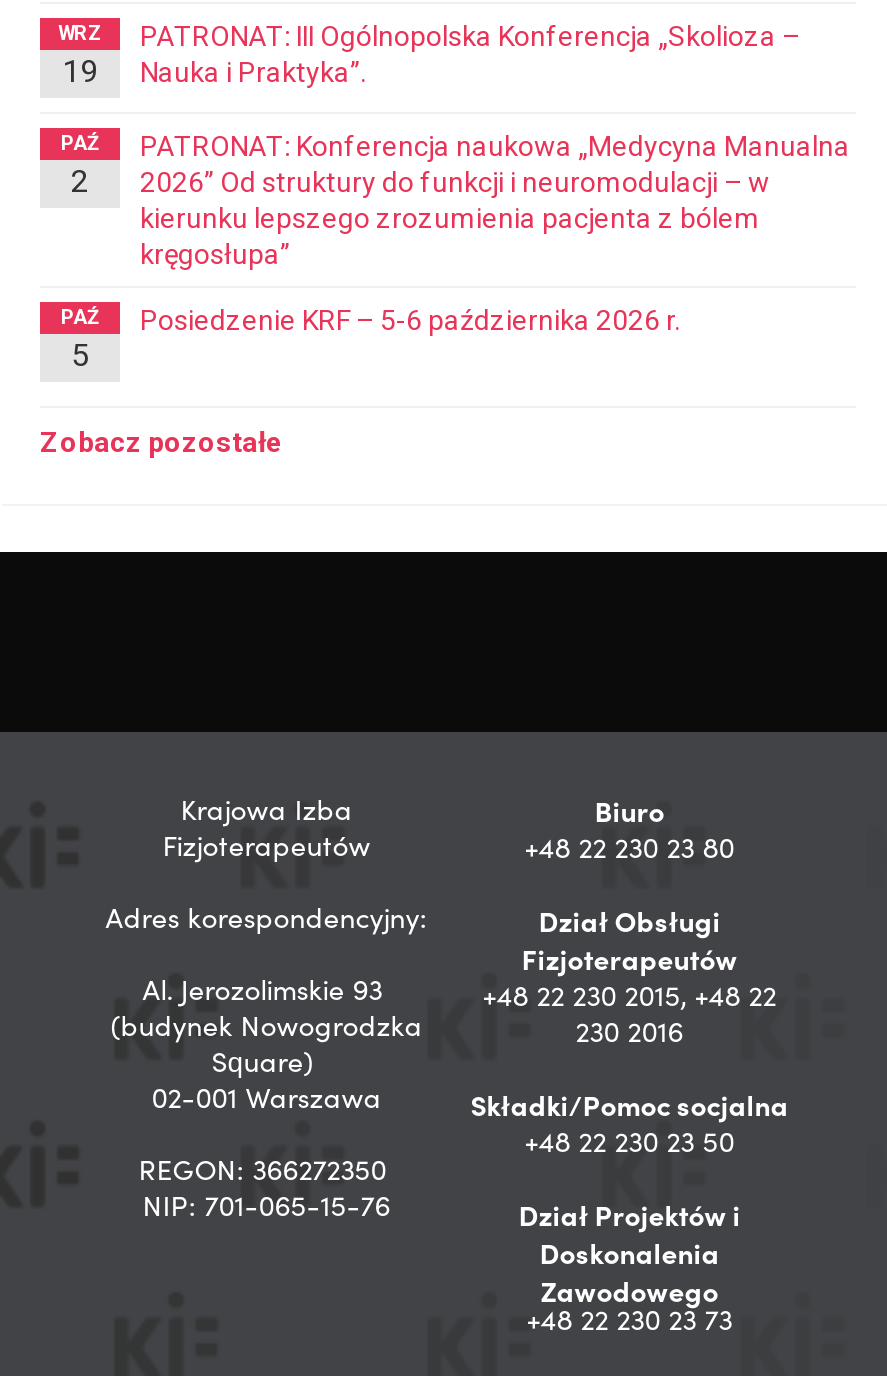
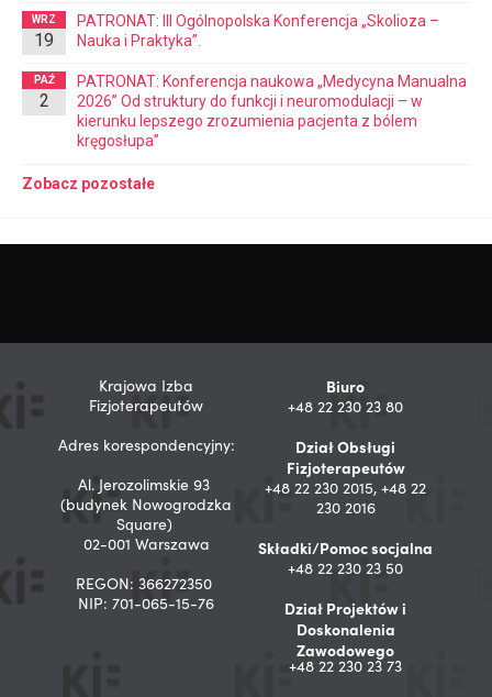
[61,306,99,374] PAŹ | 5 -> none
[140,304,680,336] Posiedzenie KRF – 5-6 października 2026 r. -> none

